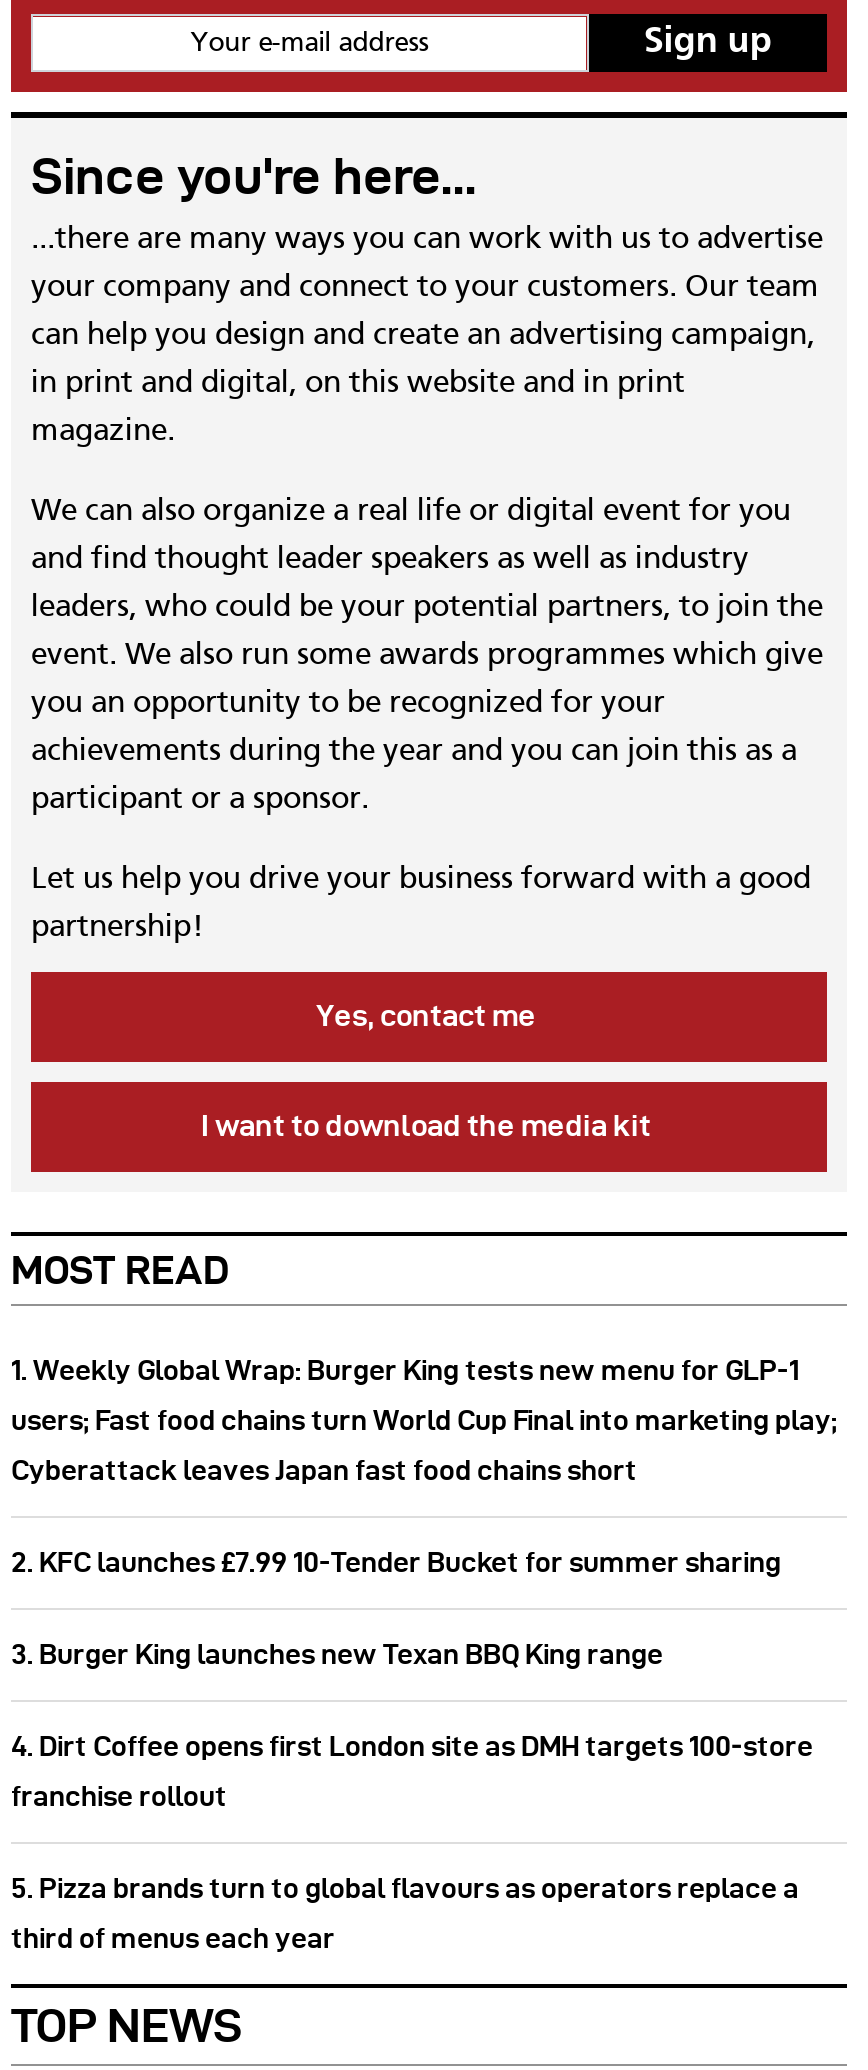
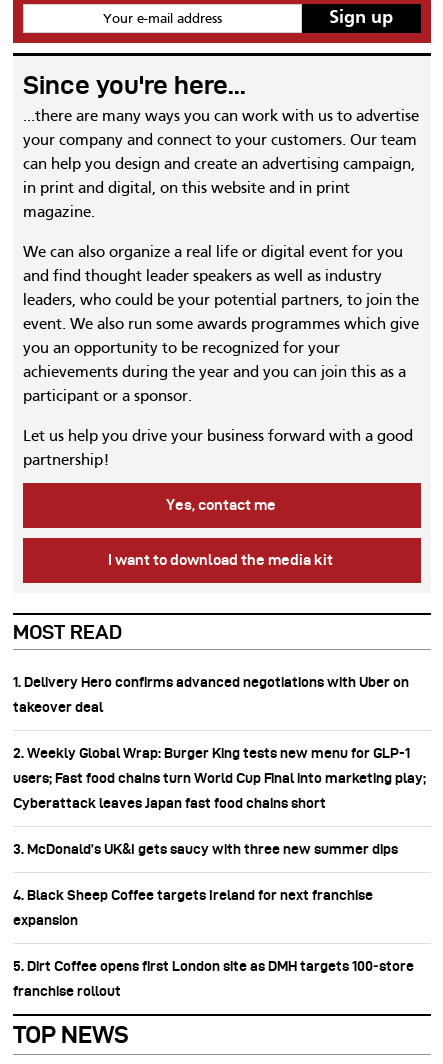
[11,1355,799,1387] 1. Weekly Global Wrap: Burger King tests new menu for GLP-1 -> [13,674,410,761] 1. Delivery Hero confirms advanced negotiations with Uber on | takeover deal | 2. Weekly Global Wrap: Burger King tests new menu for GLP-1
moved [11,1405,837,1487] -> [13,770,426,811]: users; Fast food chains turn World Cup Final into marketing play; | Cyberattack leaves Japan fast food chains short
[11,1547,813,1763] 2. KFC launches £7.99 10-Tender Bucket for summer sharing | 3. Burger King launches new Texan BBQ King range | 4. Dirt Coffee opens first London site as DMH targets 100‑store -> [13,841,414,974] 3. McDonald’s UK&I gets saucy with three new summer dips | 4. Black Sheep Coffee targets Ireland for next franchise | expansion | 5. Dirt Coffee opens first London site as DMH targets 100‑store
moved [11,1781,227,1813] -> [13,983,121,999]: franchise rollout
[11,1873,799,1955] 5. Pizza brands turn to global flavours as operators replace a | third of menus each year -> none

